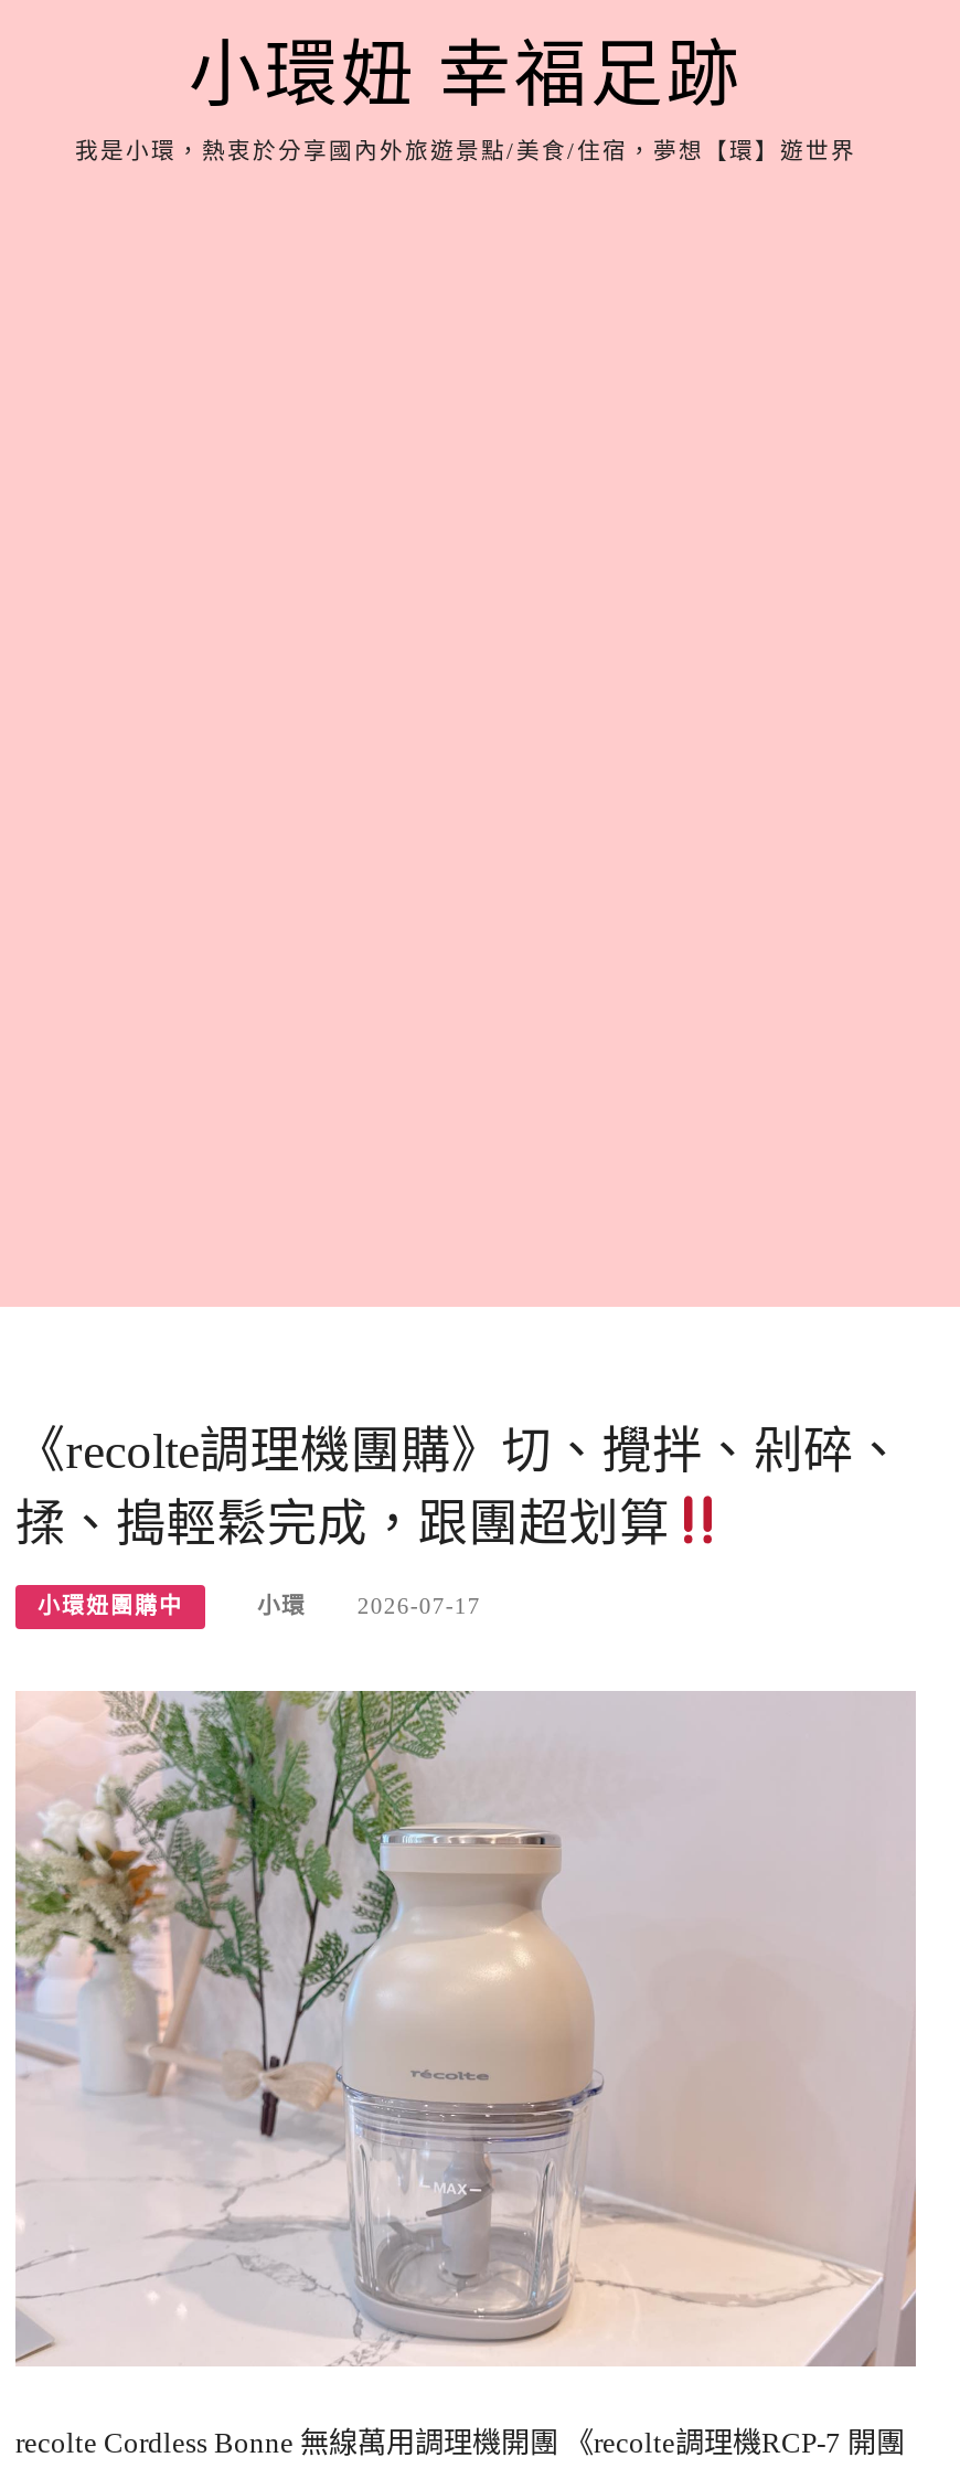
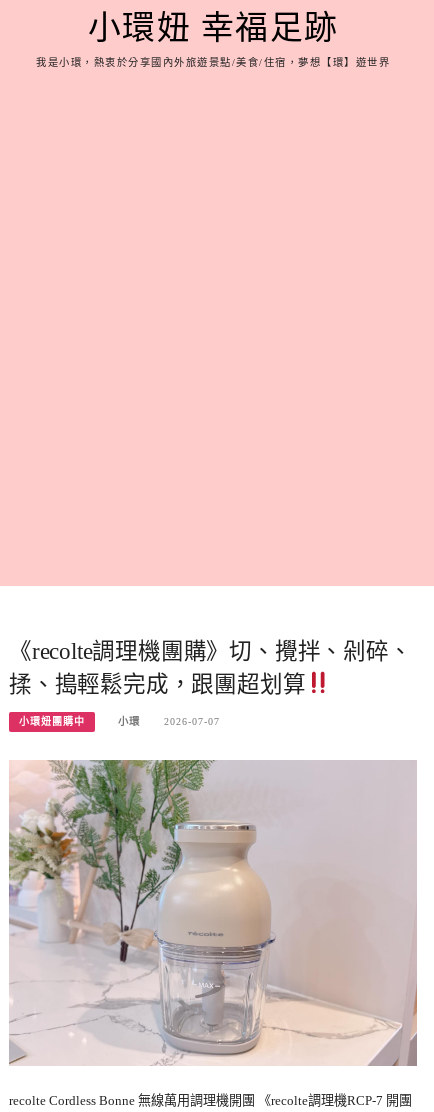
[357,1594,481,1618] 2026-07-17 -> [164,716,220,727] 2026-07-07

